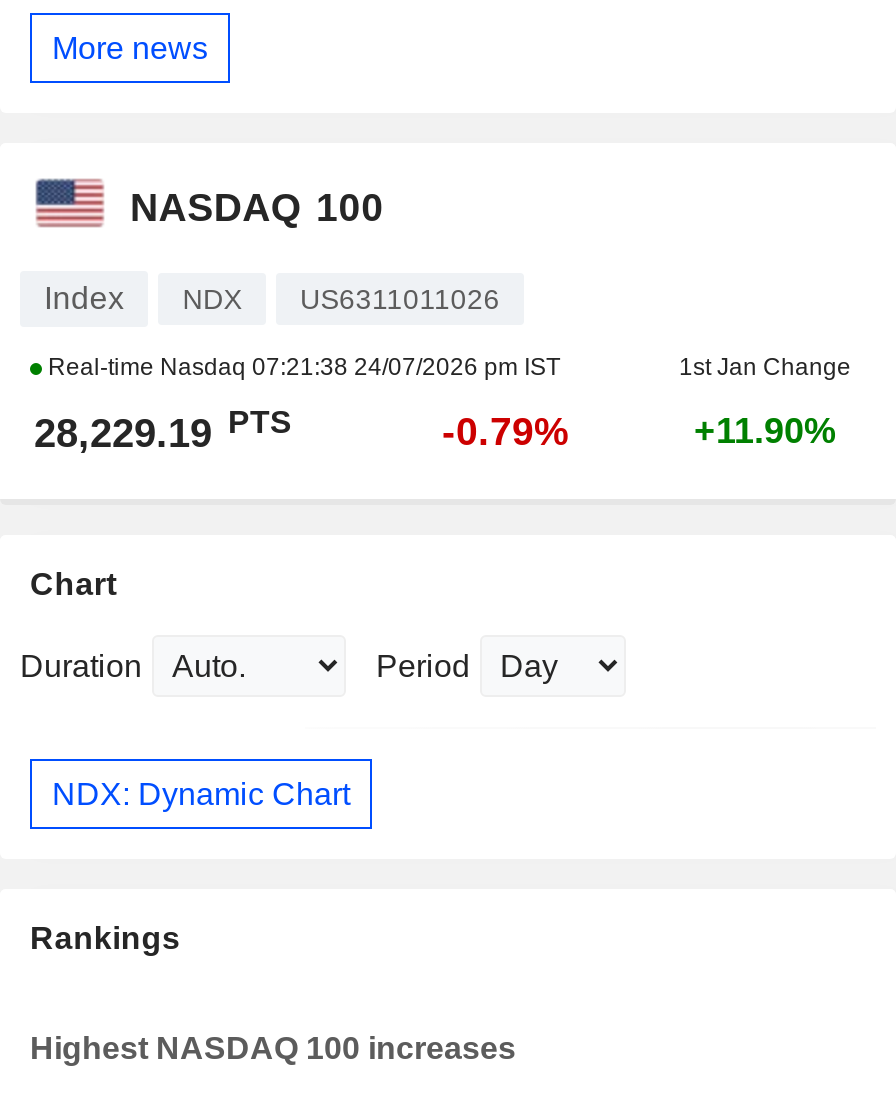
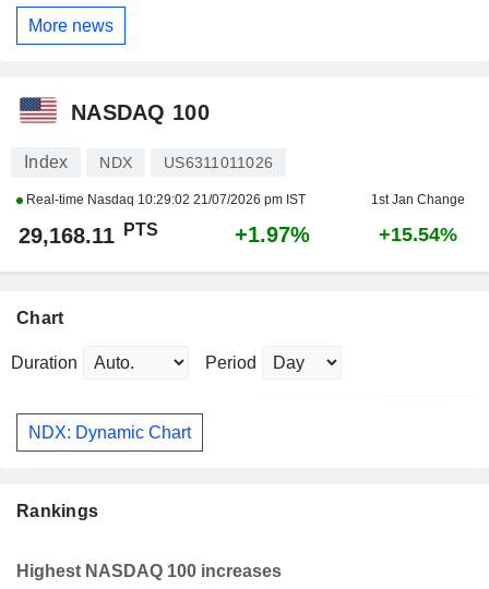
[42,353,560,381] Real-time Nasdaq 07:21:38 24/07/2026 pm IST -> [23,192,306,207] Real-time Nasdaq 10:29:02 21/07/2026 pm IST
[34,405,292,455] 28,229.19 PTS -> [19,220,158,248] 29,168.11 PTS
[442,409,570,453] -0.79% -> [235,223,310,247] +1.97%
[694,411,836,451] +11.90% -> [378,224,457,246] +15.54%

